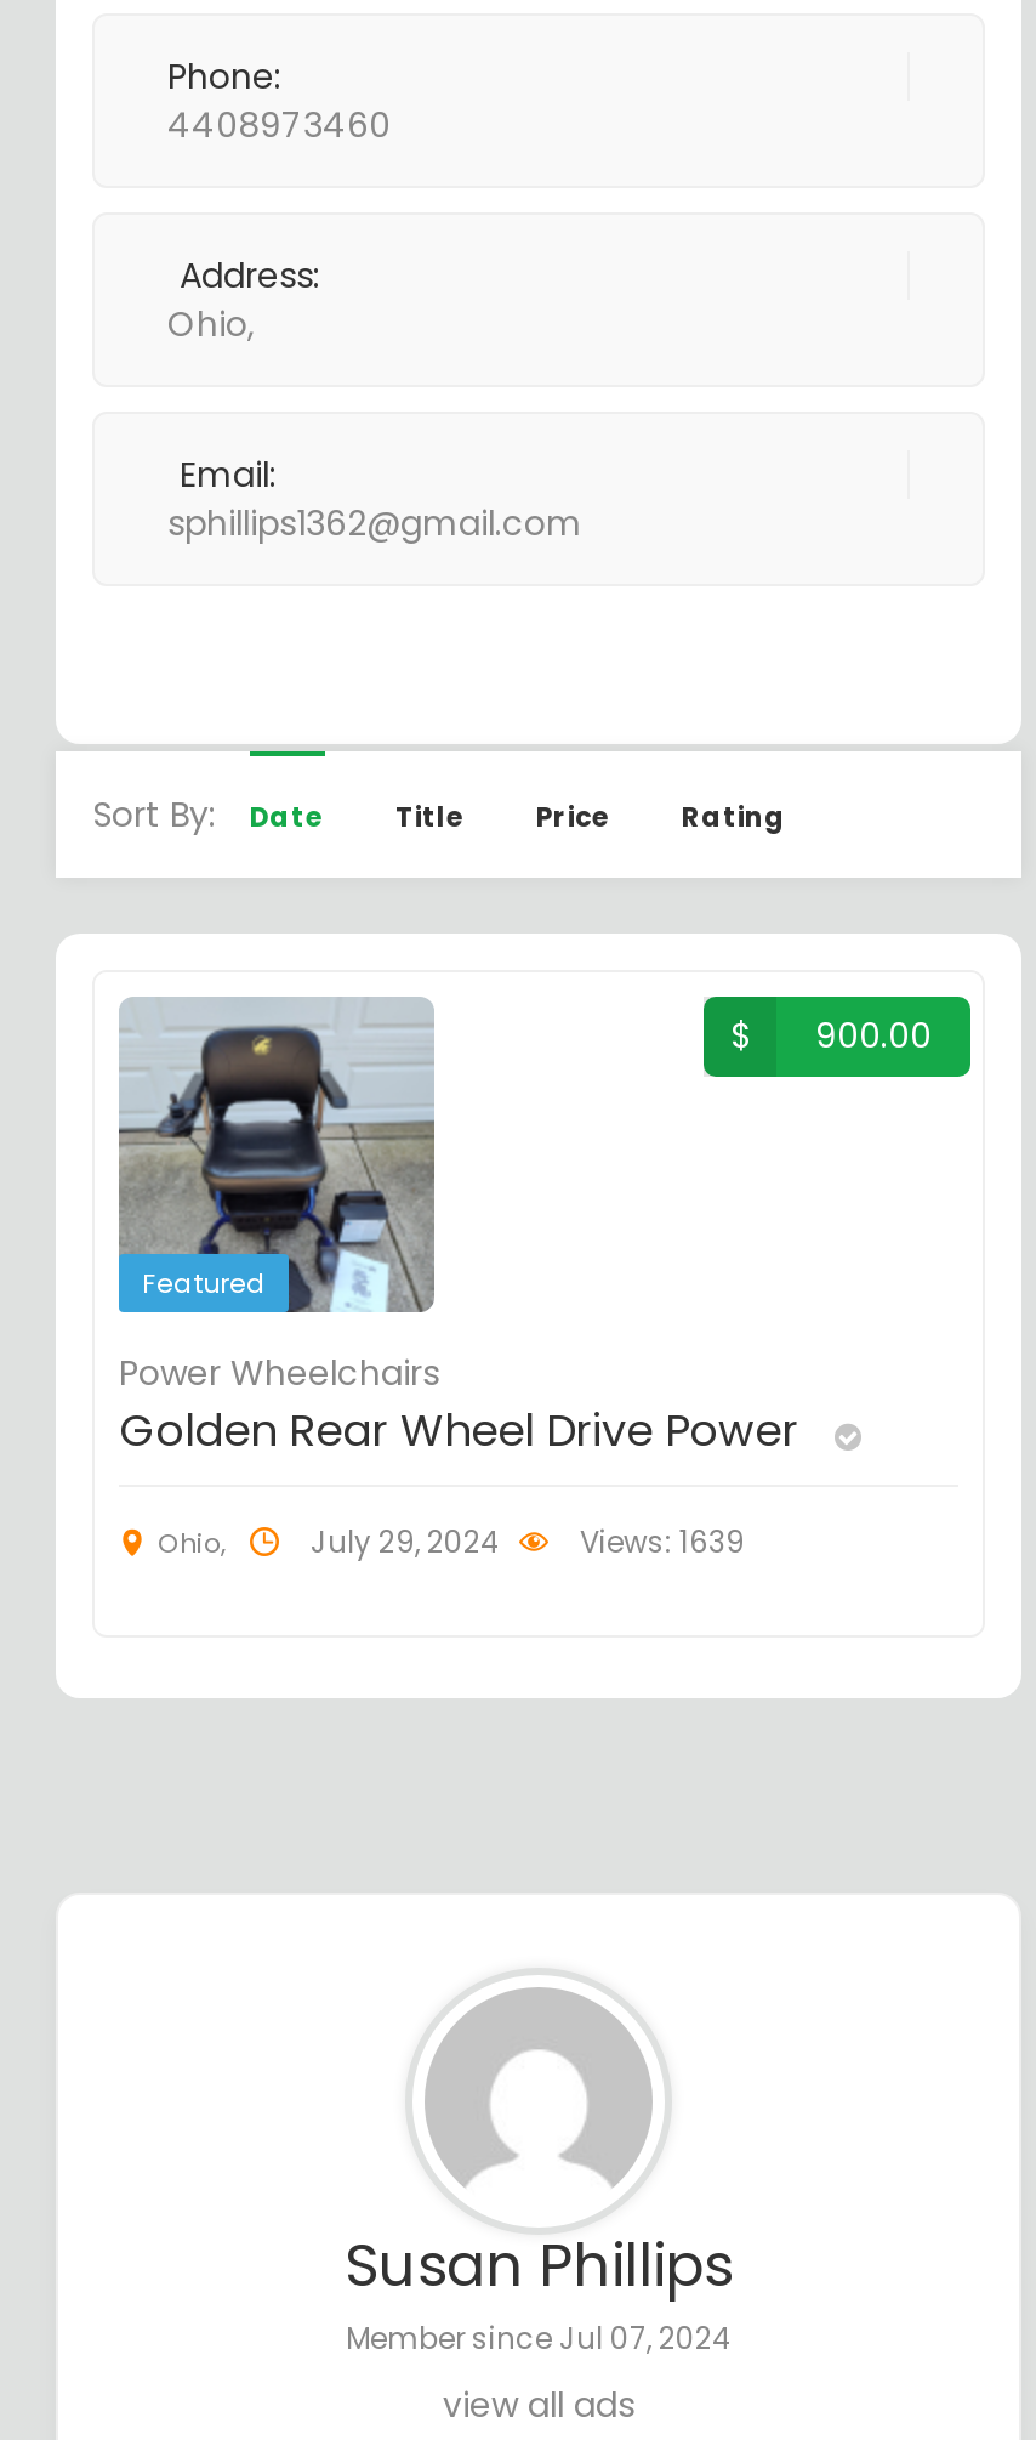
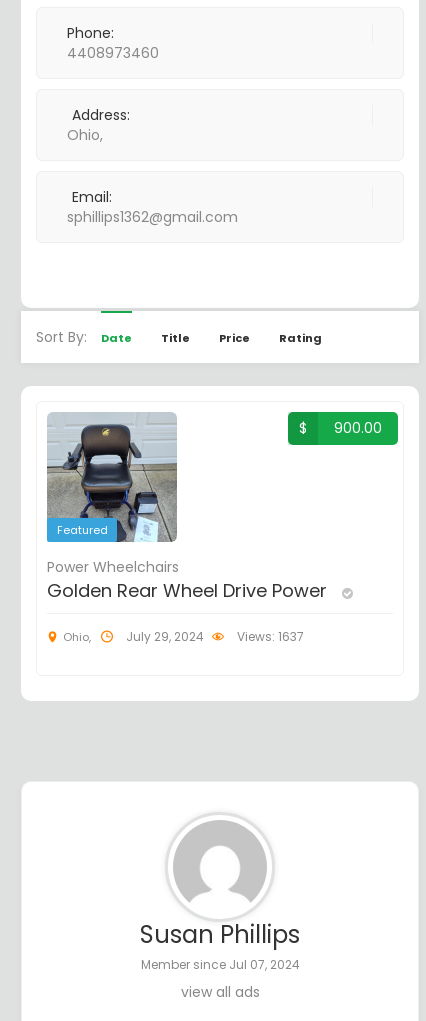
[311,1521,745,1562] July 29, 2024 Views: 1639 -> [126,628,304,645] July 29, 2024 Views: 1637

